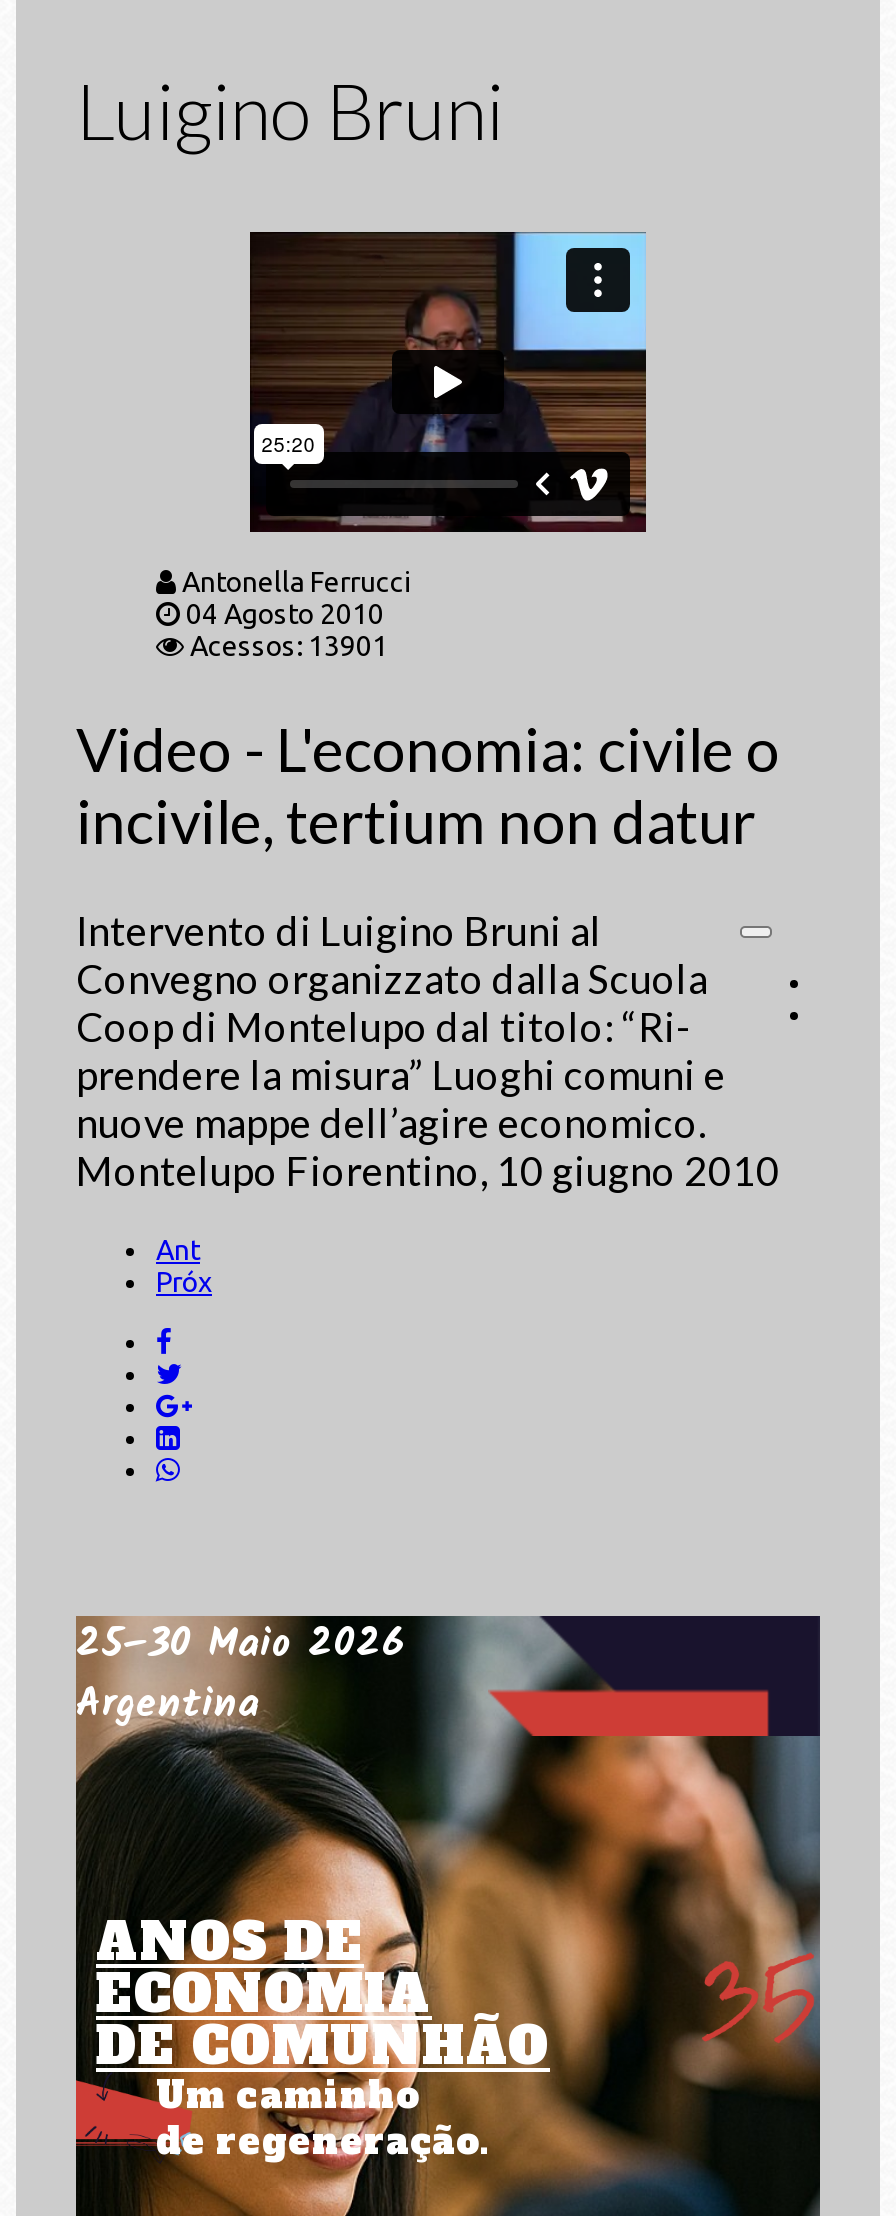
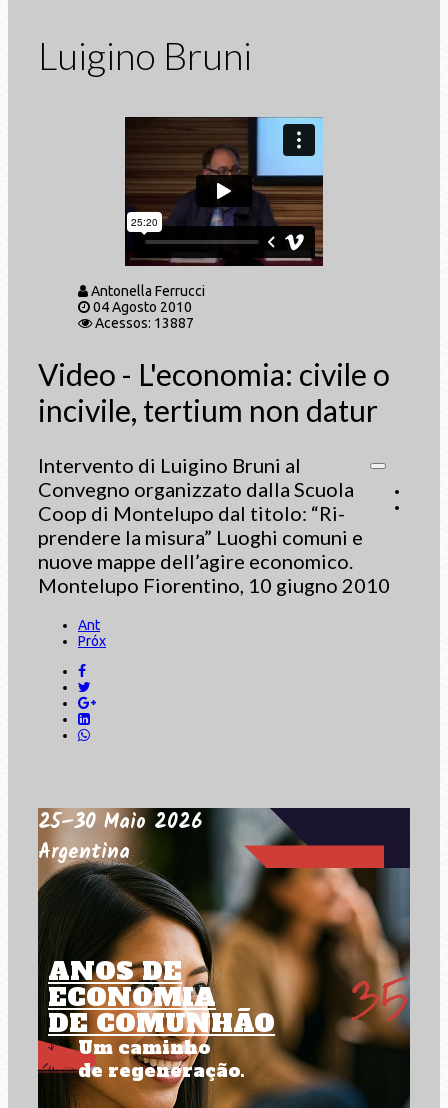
[190,630,388,662] Acessos: 13901 -> [95,315,194,331] Acessos: 13887

